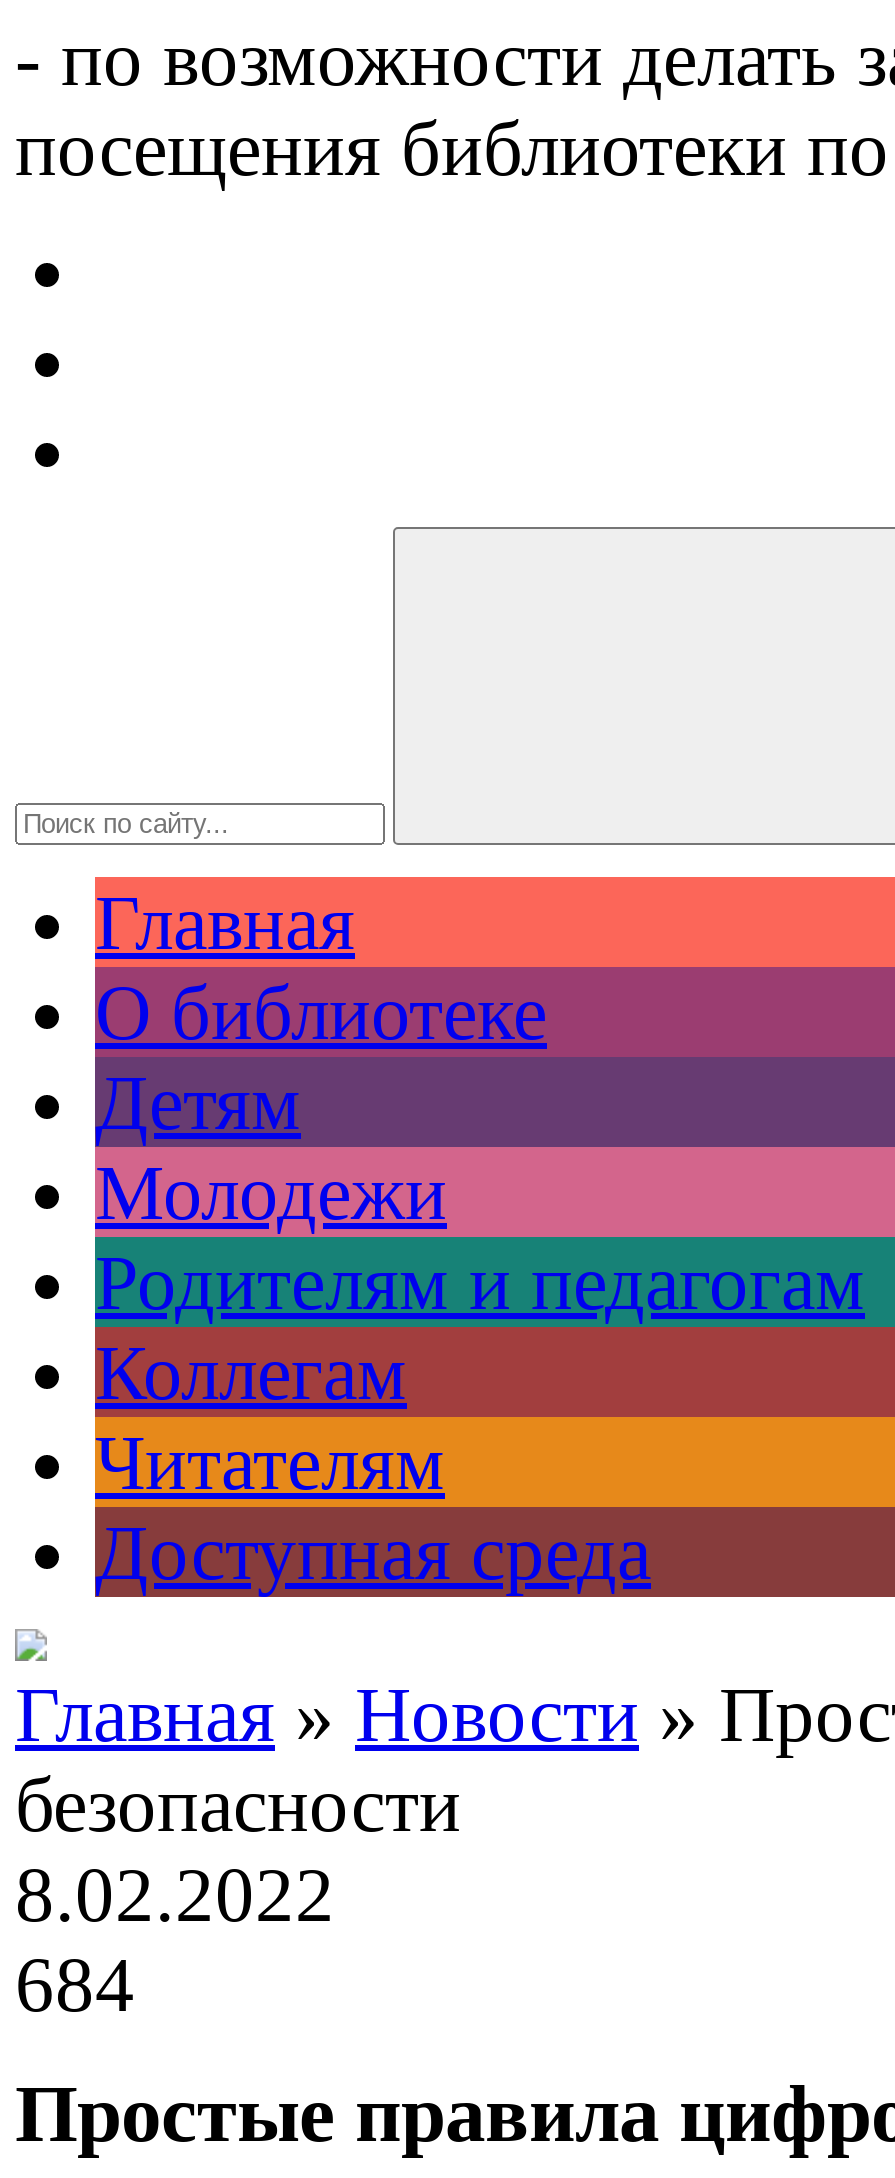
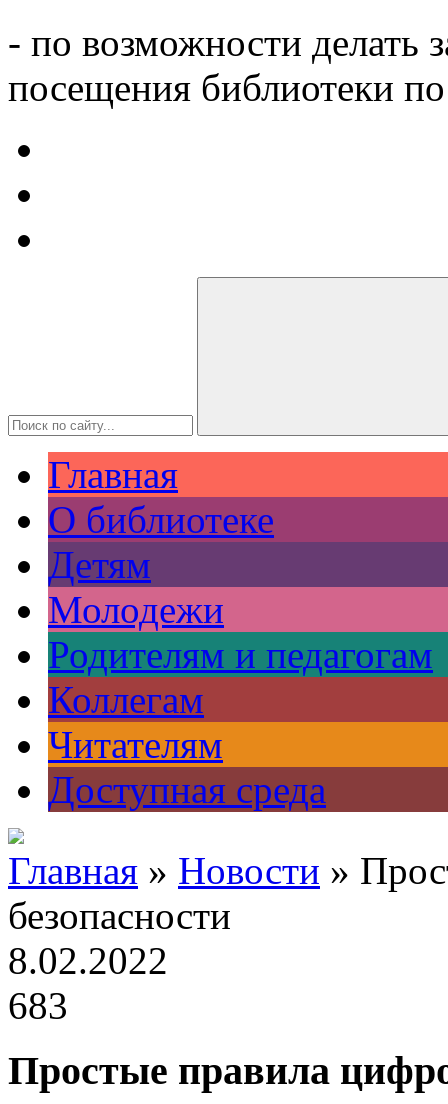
[15,1941,135,2027] 684 -> [8,984,68,1027] 683

